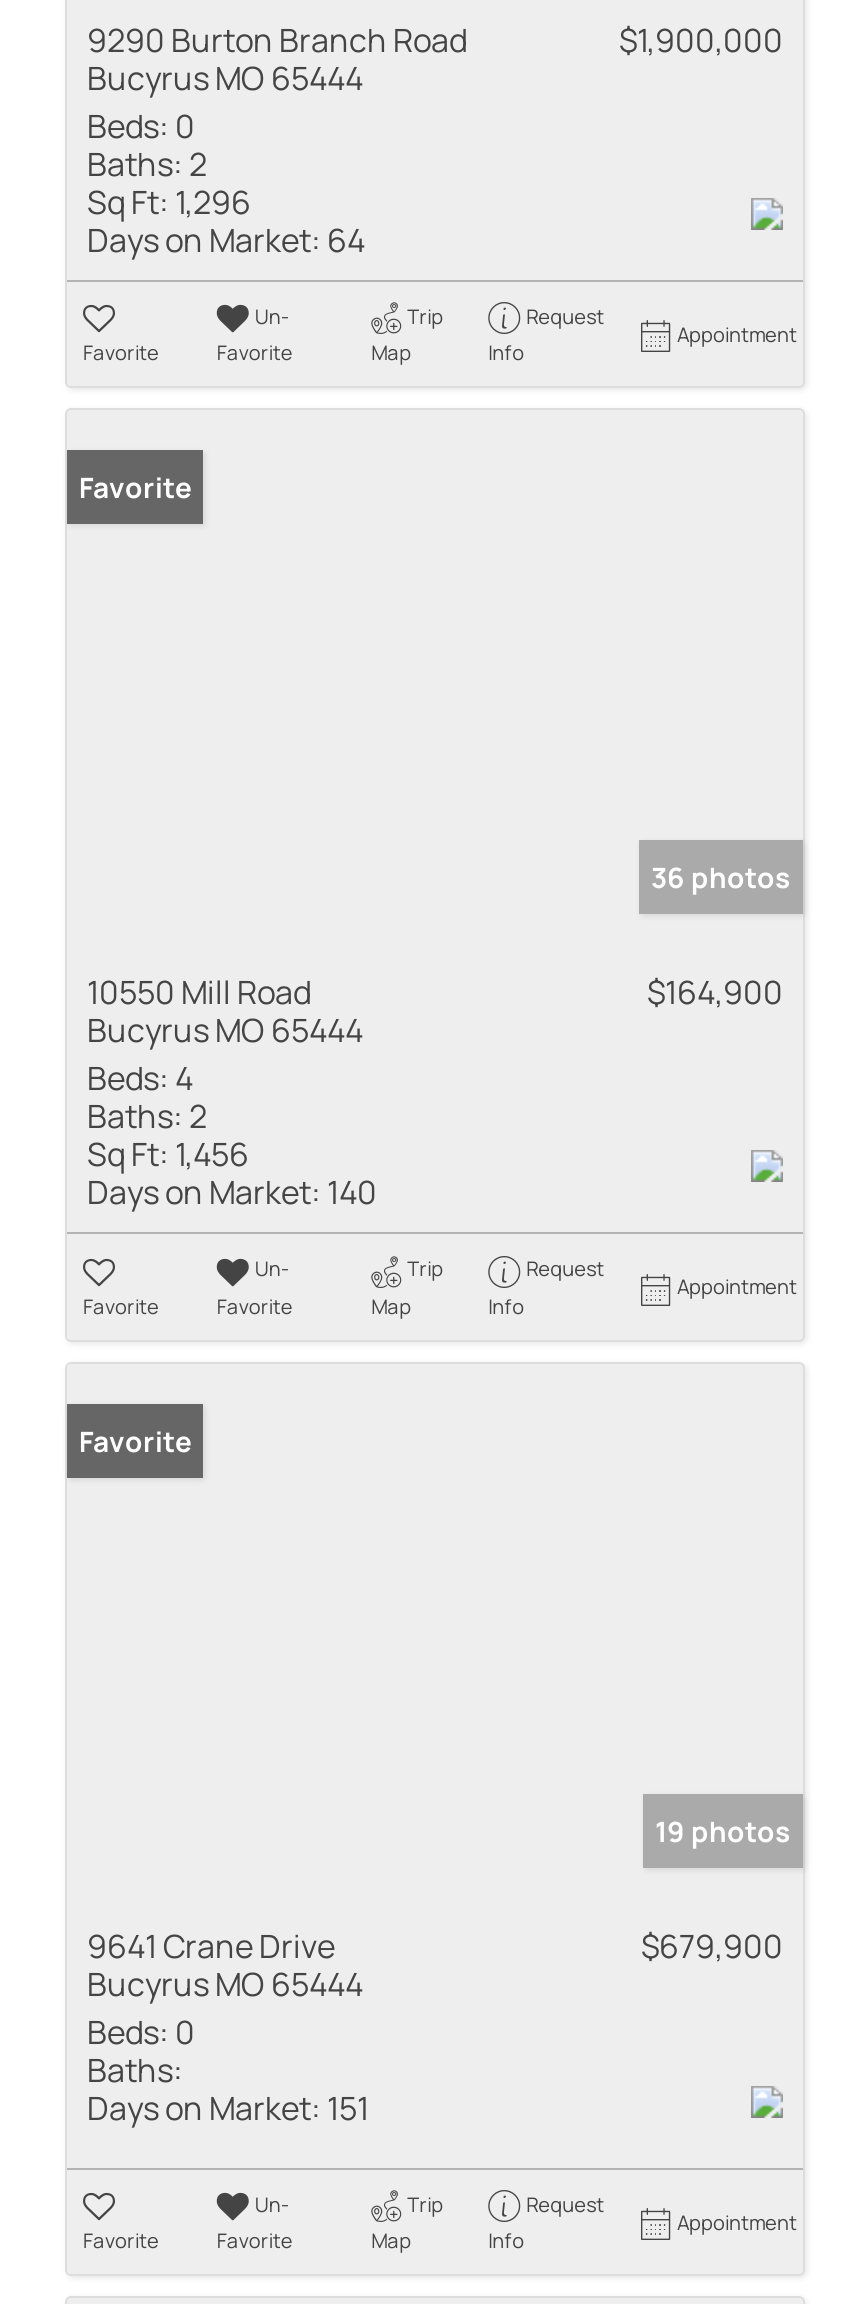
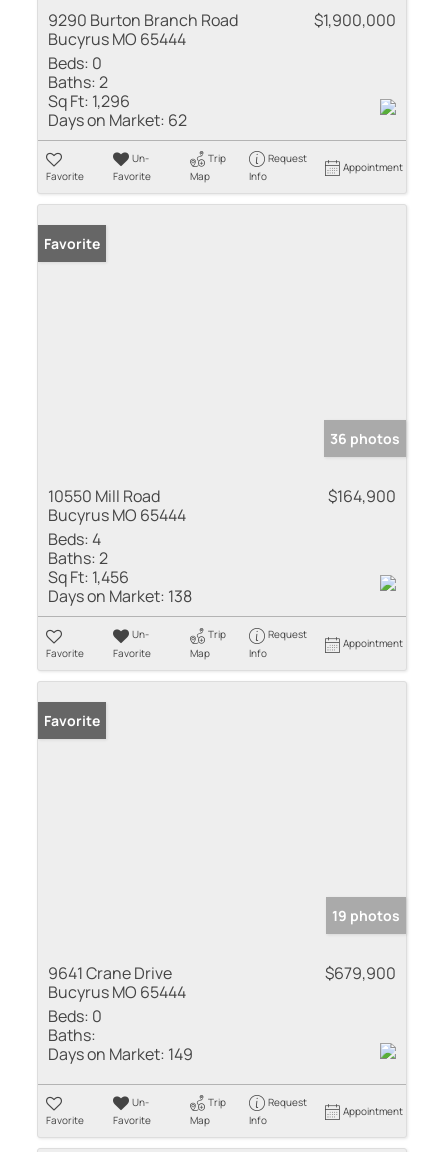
[87,218,365,262] Days on Market: 64 -> [48,109,187,131] Days on Market: 62
[87,1171,377,1215] Days on Market: 140 -> [48,585,192,607] Days on Market: 138
[87,2085,369,2129] Days on Market: 151 -> [48,1043,193,1065] Days on Market: 149

